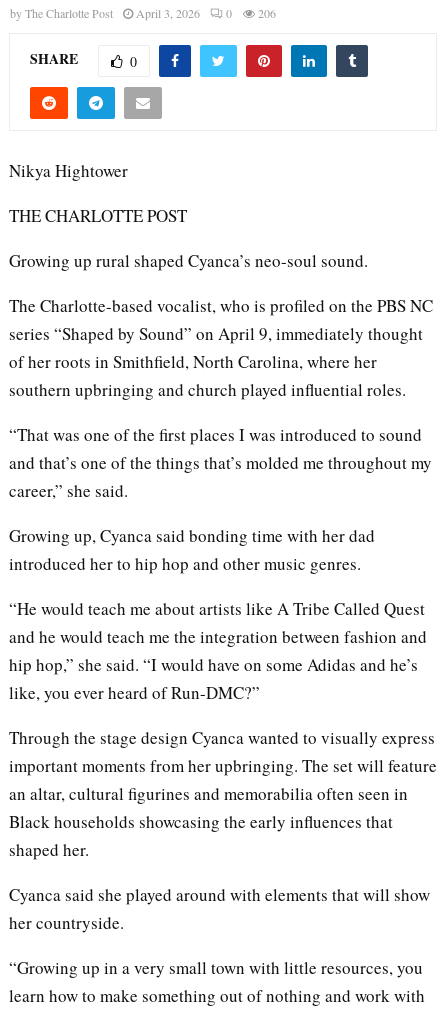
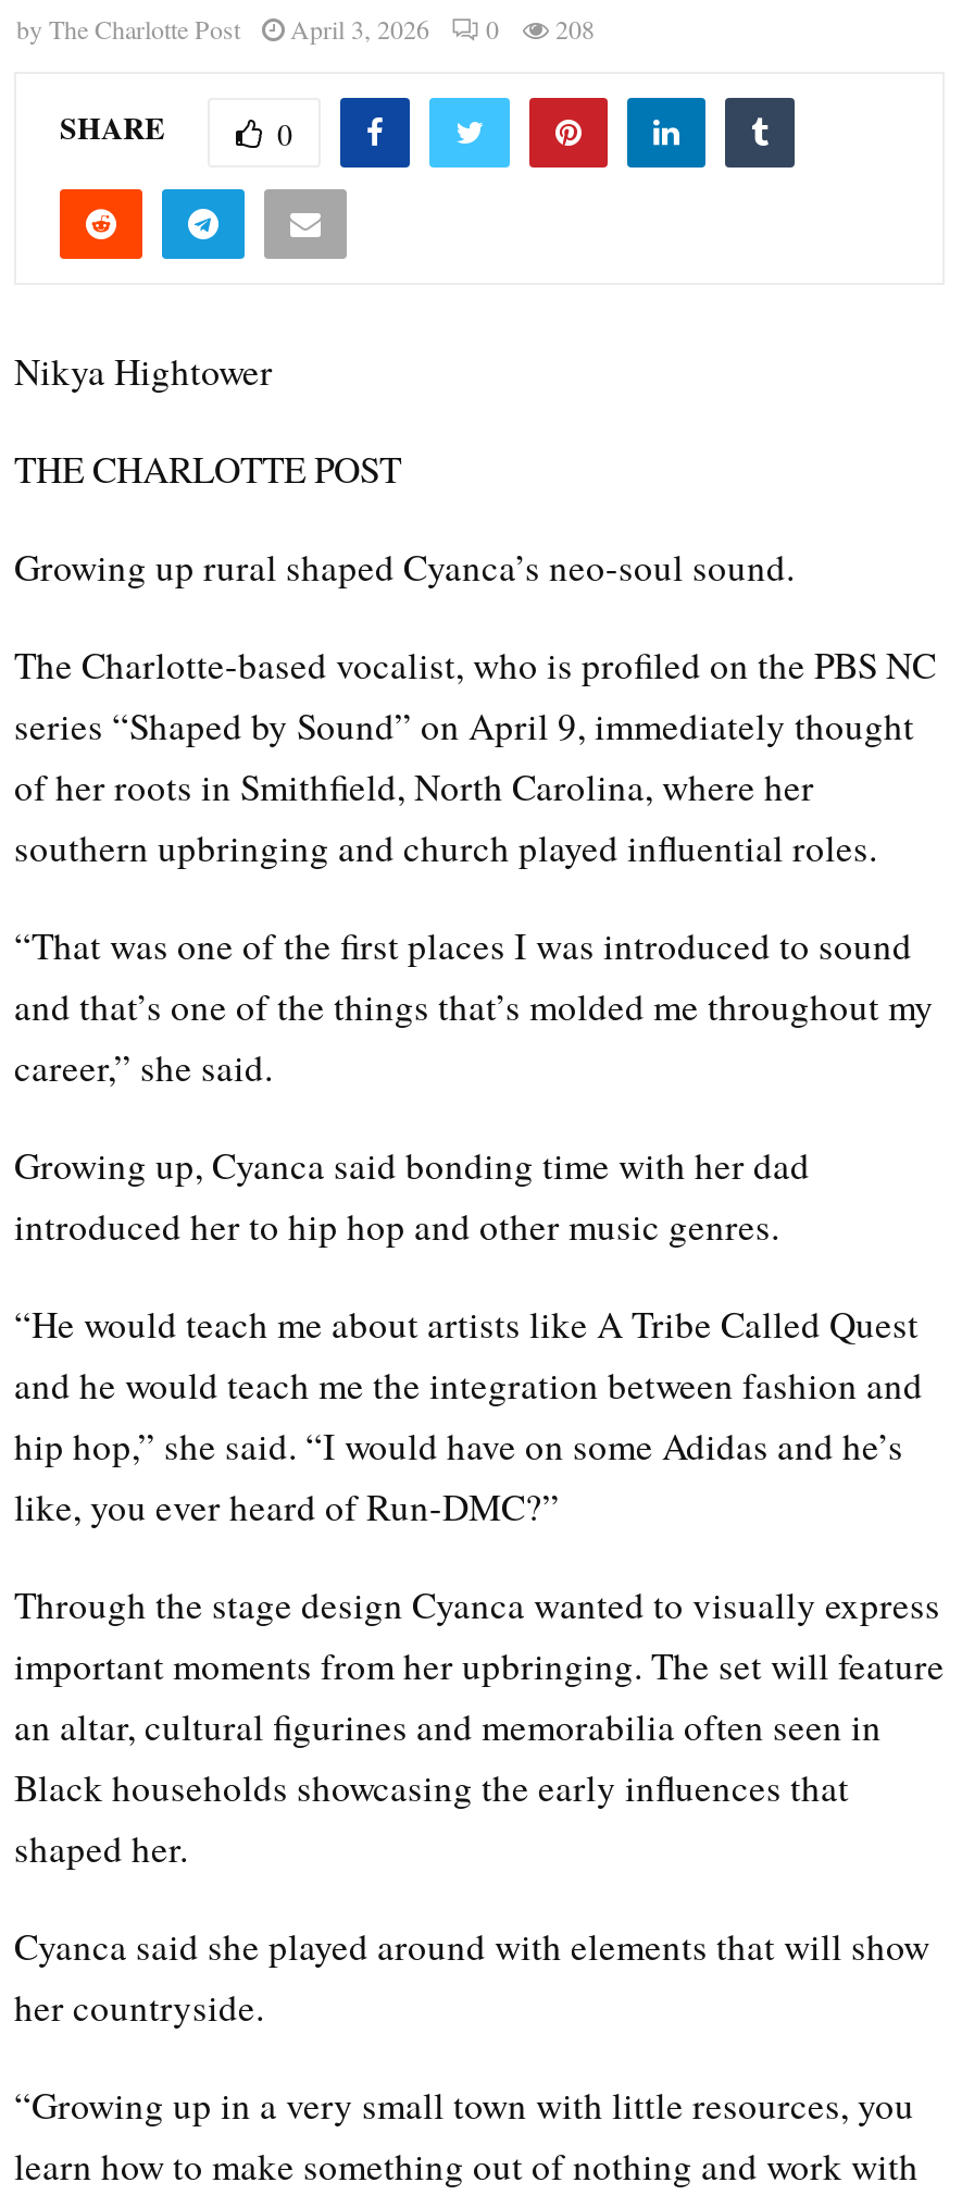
[10,5,276,21] by The Charlotte Post April 3, 2026 0 206 -> [16,12,595,46] by The Charlotte Post April 3, 2026 0 208

